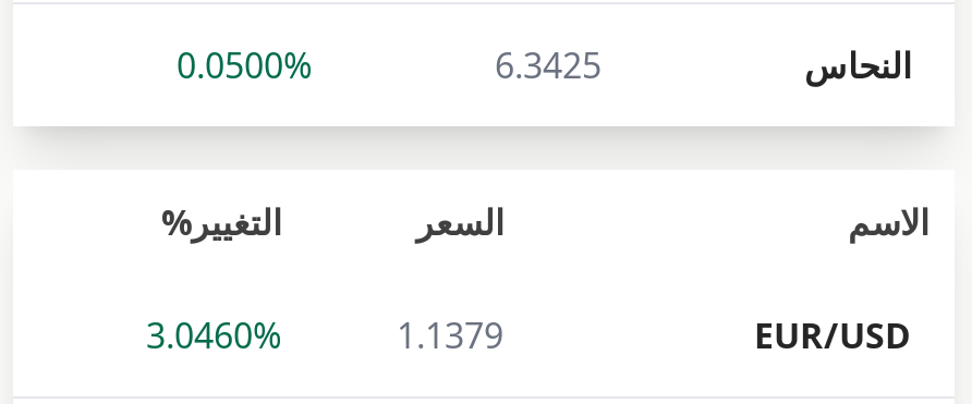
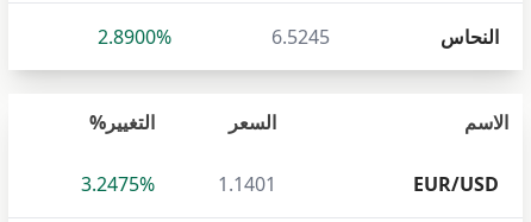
[177,41,312,89] 0.0500% -> [98,24,171,50] 2.8900%
[495,41,602,89] 6.3425 -> [271,24,330,50] 6.5245
[146,311,281,359] 3.0460% -> [81,171,155,197] 3.2475%
[397,311,503,359] 1.1379 -> [218,171,276,197] 1.1401

